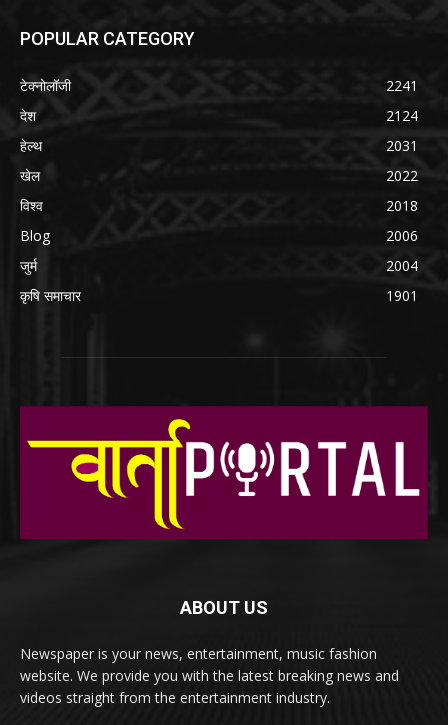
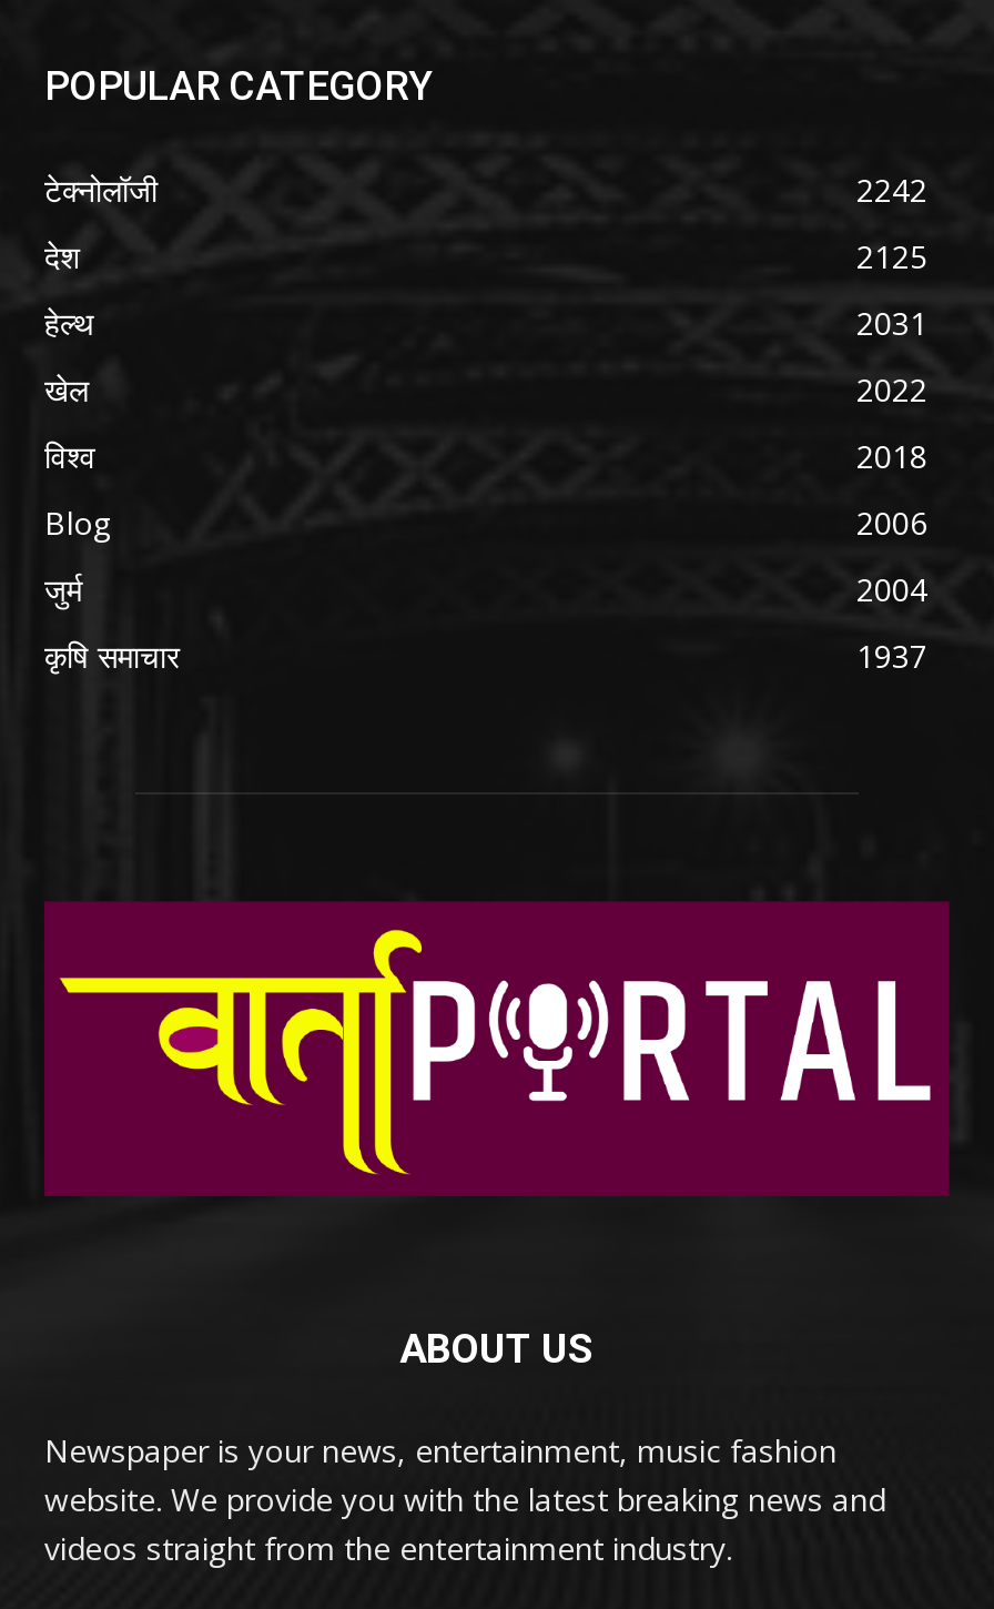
[386,76,418,95] 2241 -> [856,169,927,211] 2242
[386,106,418,125] 2124 -> [856,236,927,278] 2125
[386,286,418,305] 1901 -> [856,635,927,677] 1937

